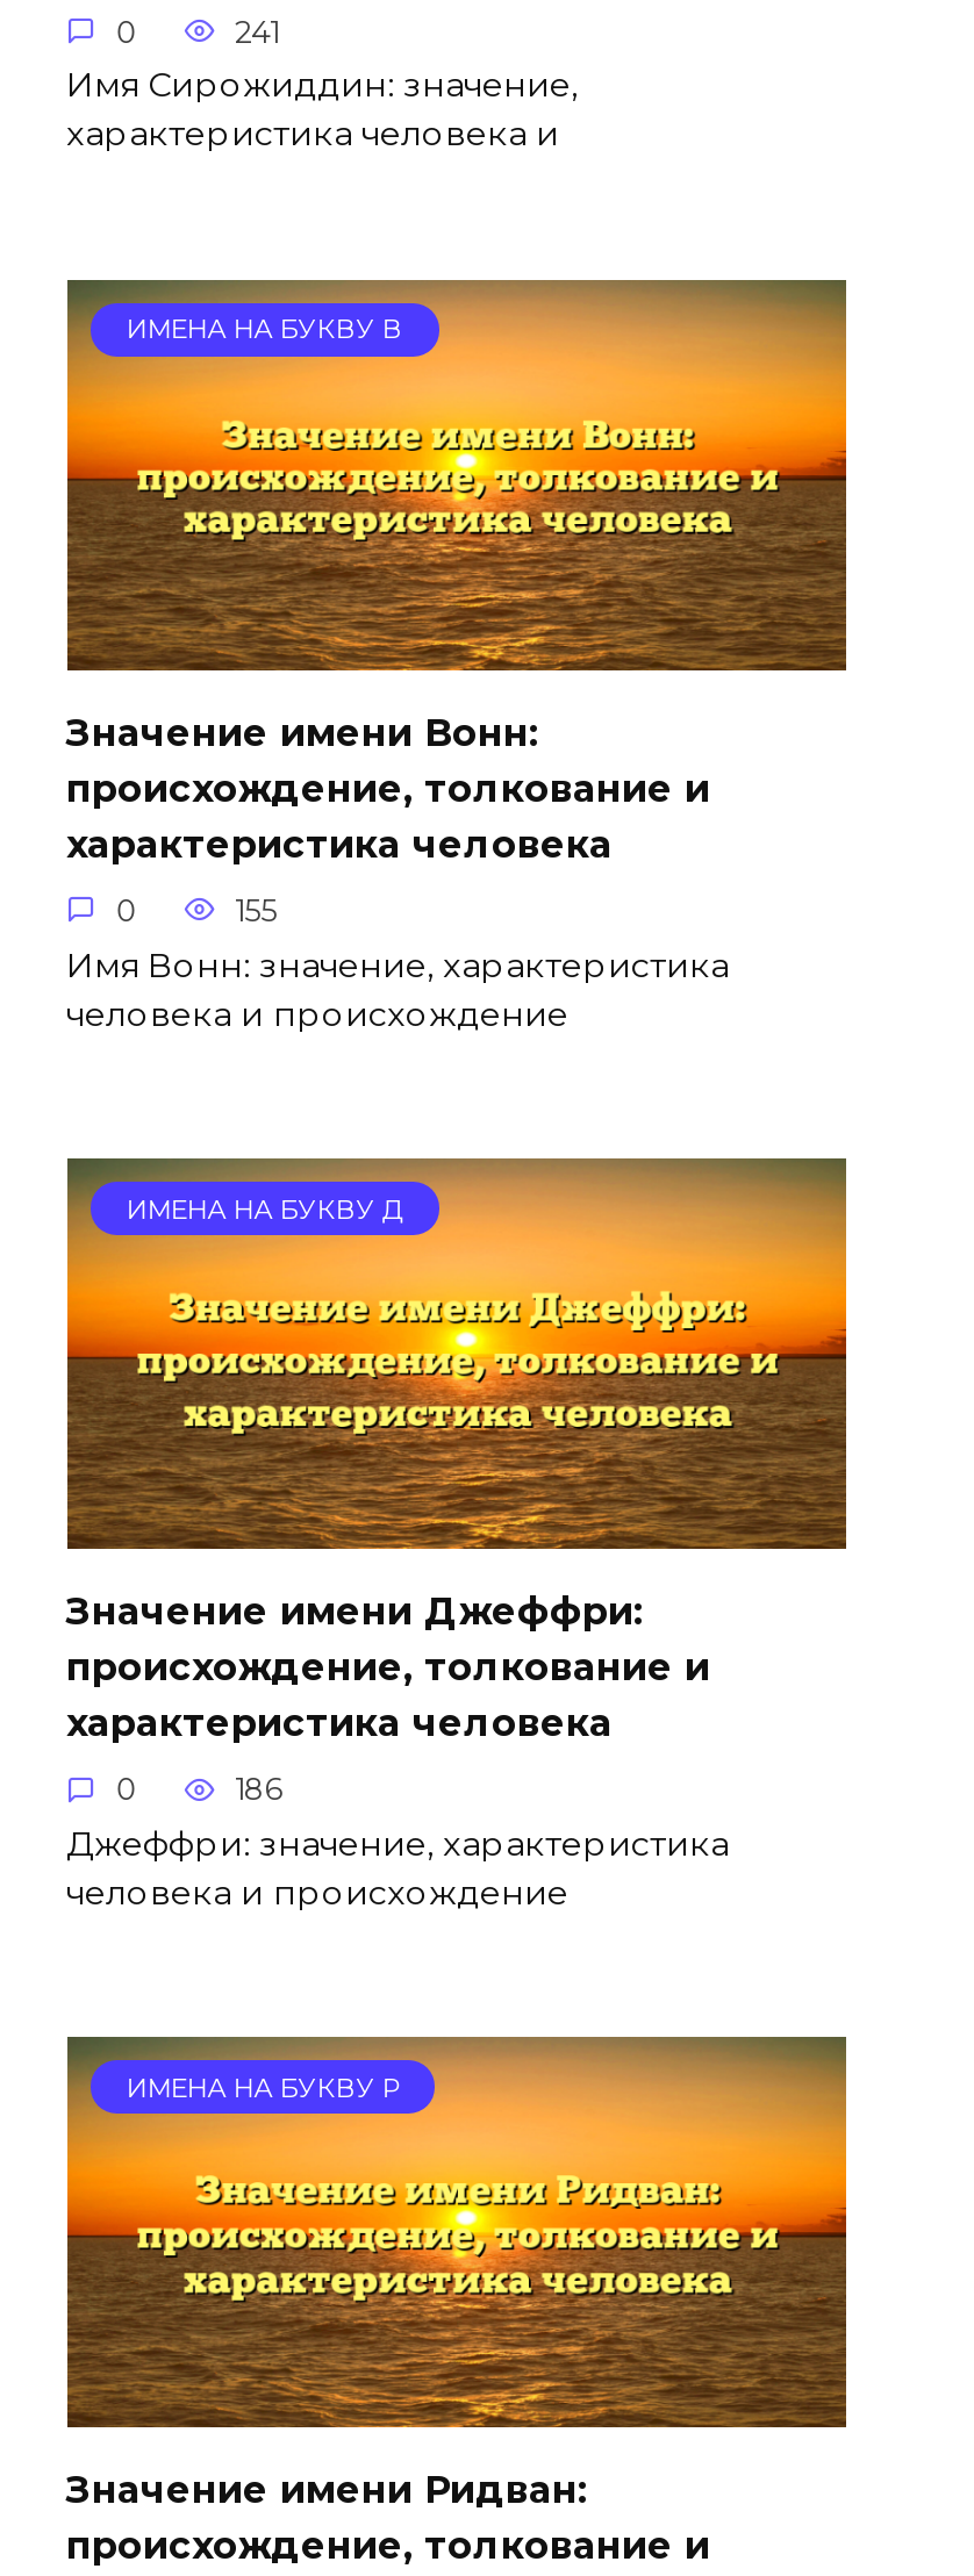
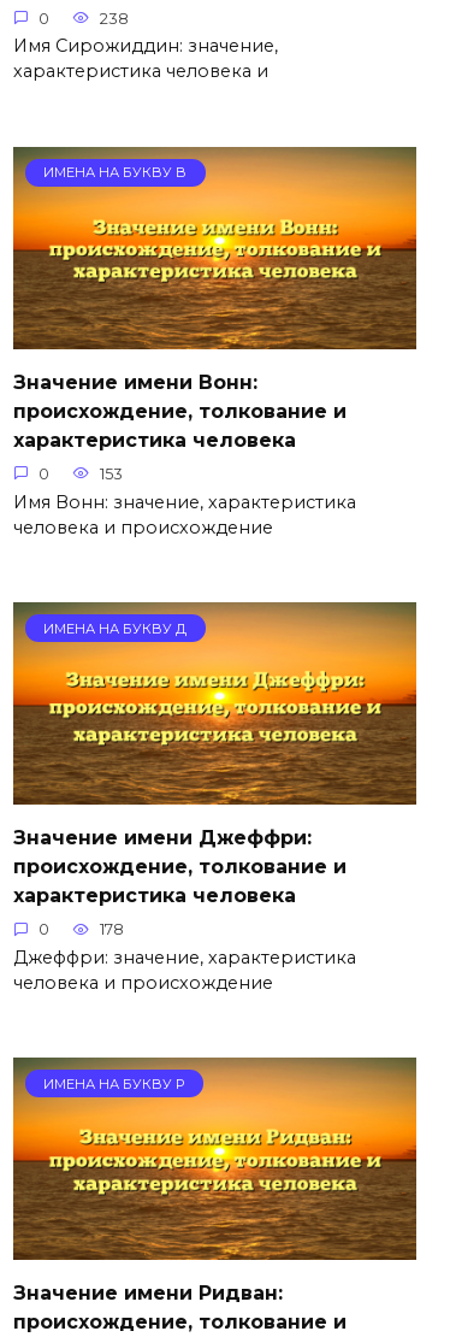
[235,14,279,49] 241 -> [100,9,129,27] 238
[235,893,277,928] 155 -> [100,465,123,483] 153
[235,1772,284,1807] 186 -> [100,920,124,938] 178

